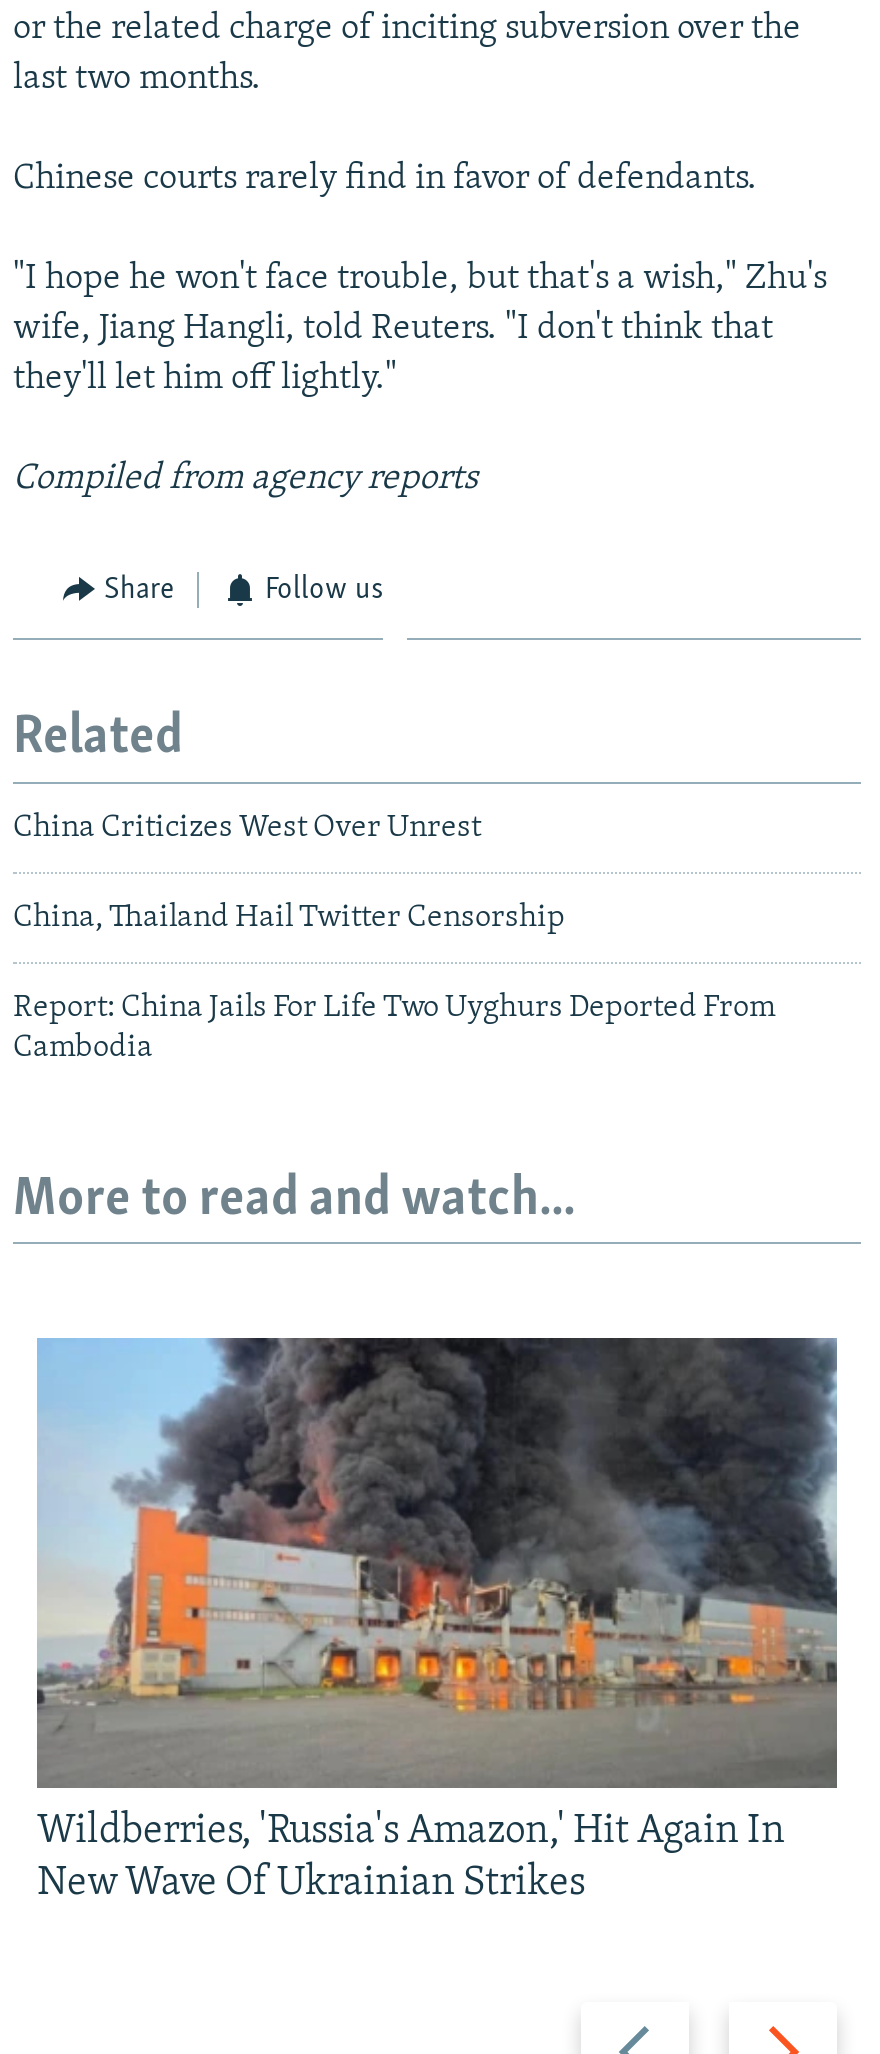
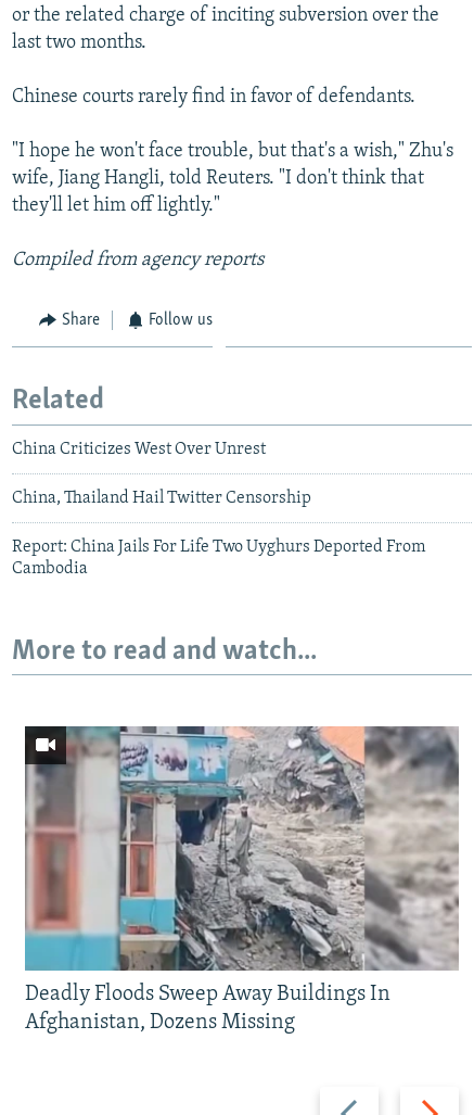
[37,1336,837,1905] [image] | Wildberries, 'Russia's Amazon,' Hit Again In | New Wave Of Ukrainian Strikes -> [24,725,460,1034] [image] | Deadly Floods Sweep Away Buildings In | Afghanistan, Dozens Missing

